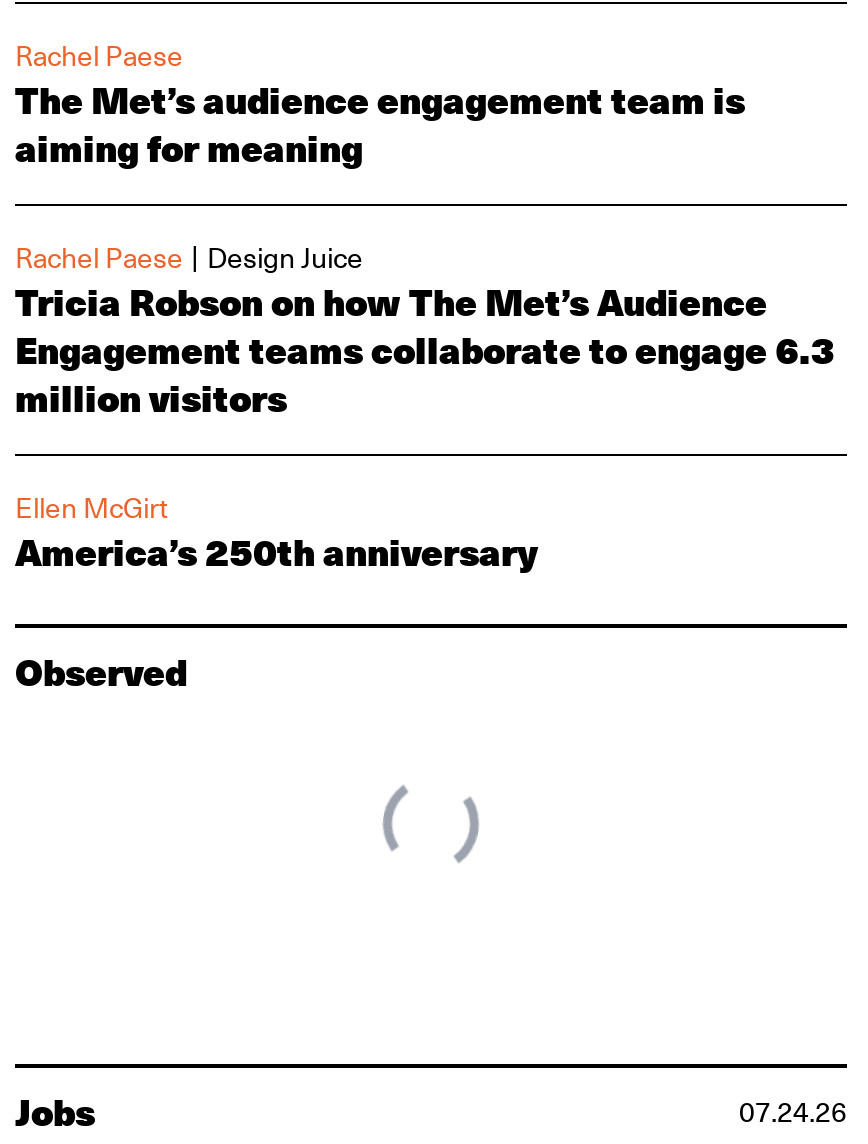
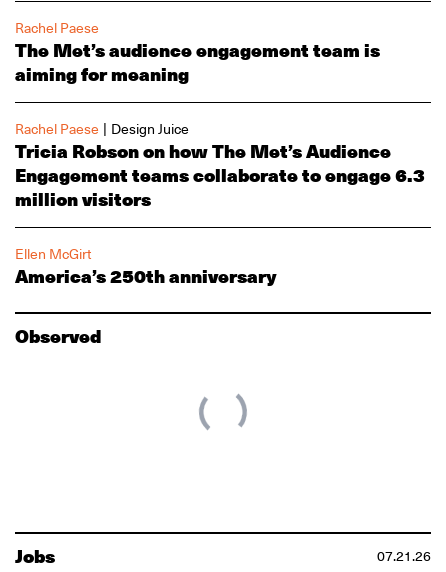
[739,1094,847,1130] 07.24.26 -> [377,547,431,565] 07.21.26

